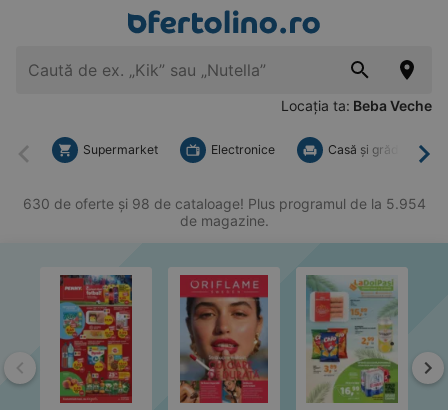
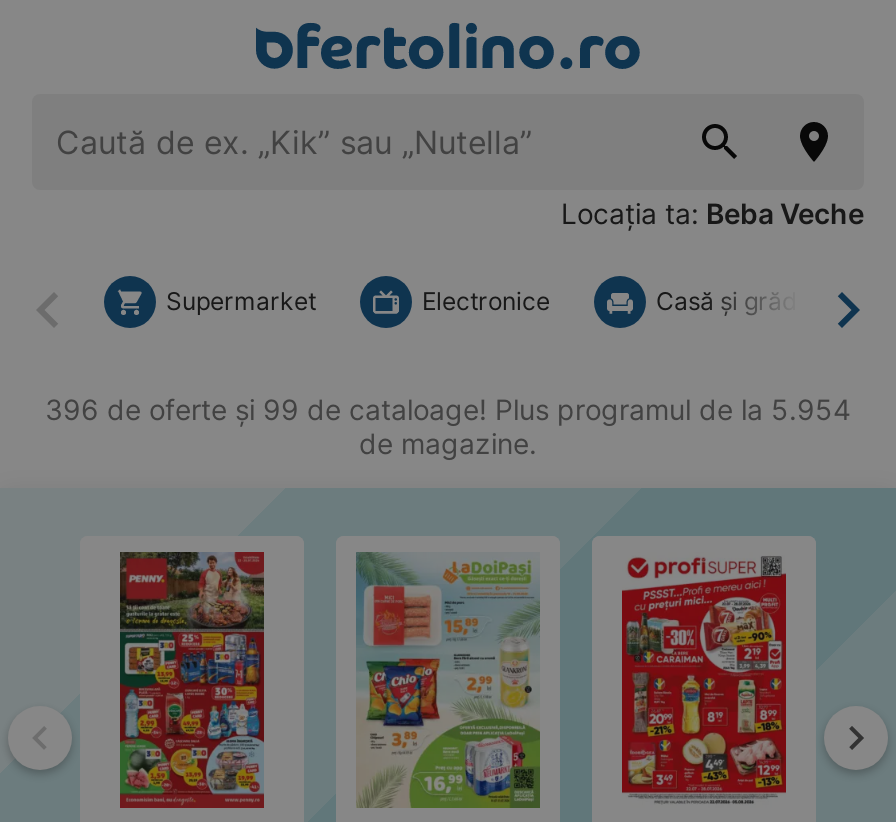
[22,195,425,212] 630 de oferte și 98 de cataloage! Plus programul de la 5.954 -> [45,392,851,426] 396 de oferte și 99 de cataloage! Plus programul de la 5.954
[59,274,133,399] [image] -> [118,550,266,802] [image]
[178,274,270,404] [image] -> [354,550,542,810] [image]
[305,274,399,404] [image] -> [612,552,796,808] [image]

